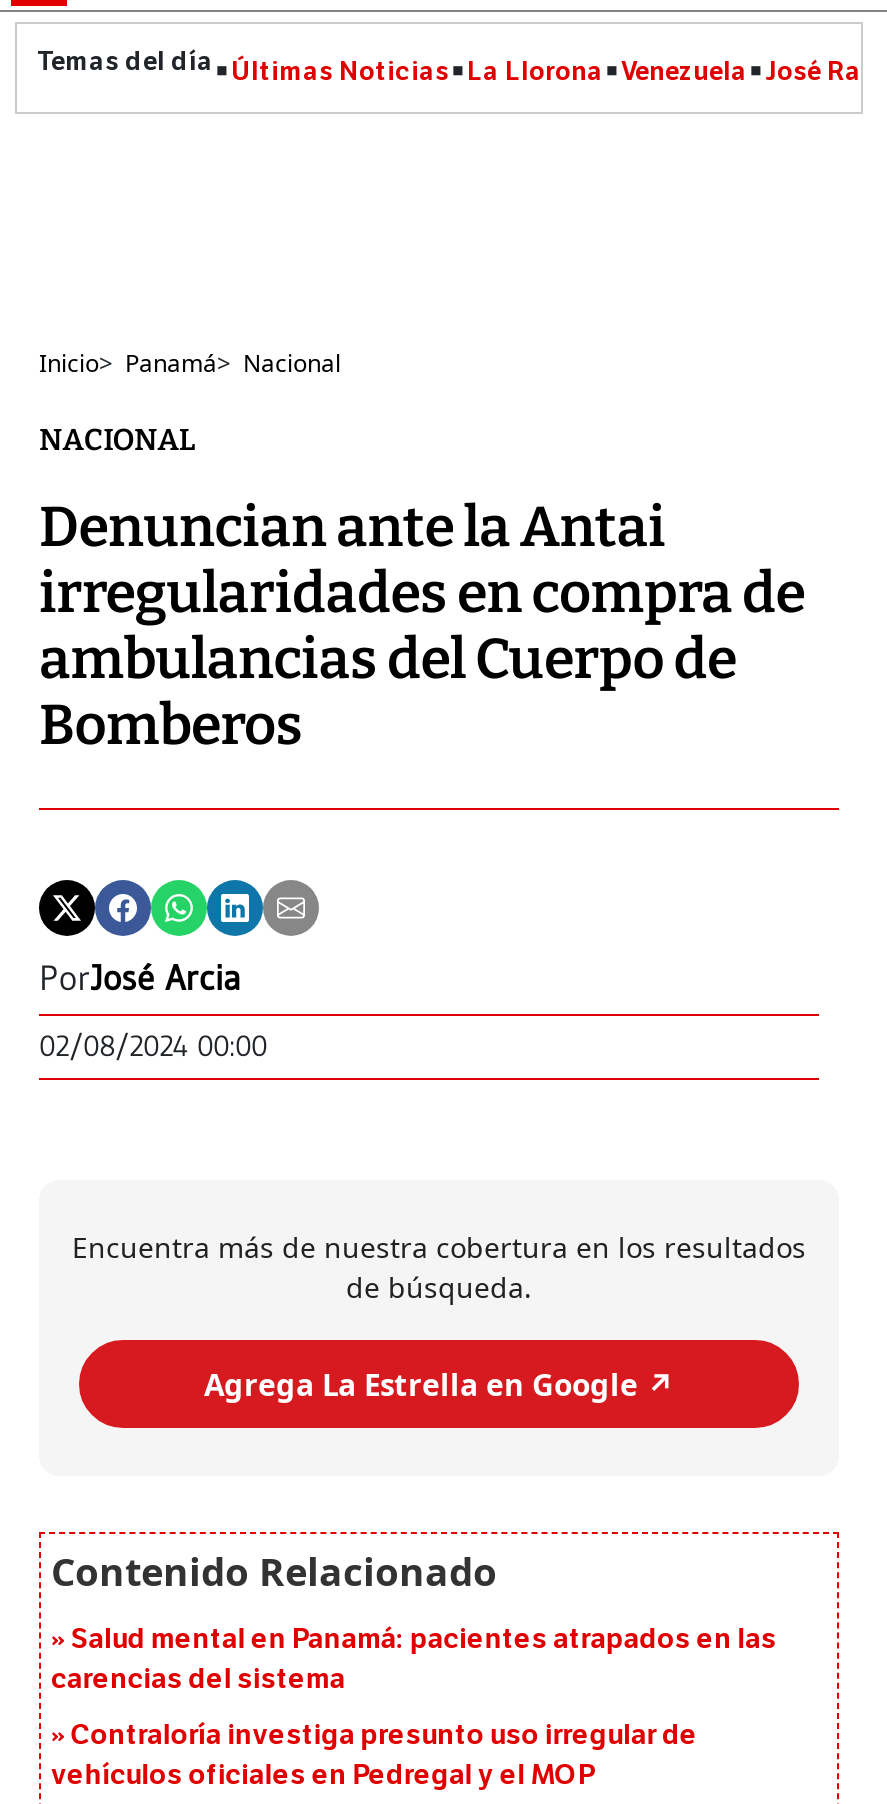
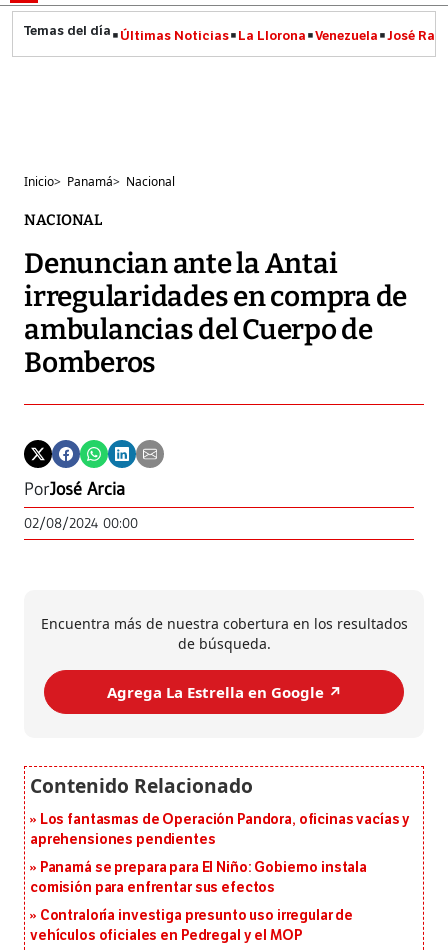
[51,1623,777,1697] Salud mental en Panamá: pacientes atrapados en las | carencias del sistema -> [30,811,410,896] Los fantasmas de Operación Pandora, oficinas vacías y | aprehensiones pendientes | Panamá se prepara para El Niño: Gobierno instala | comisión para enfrentar sus efectos

